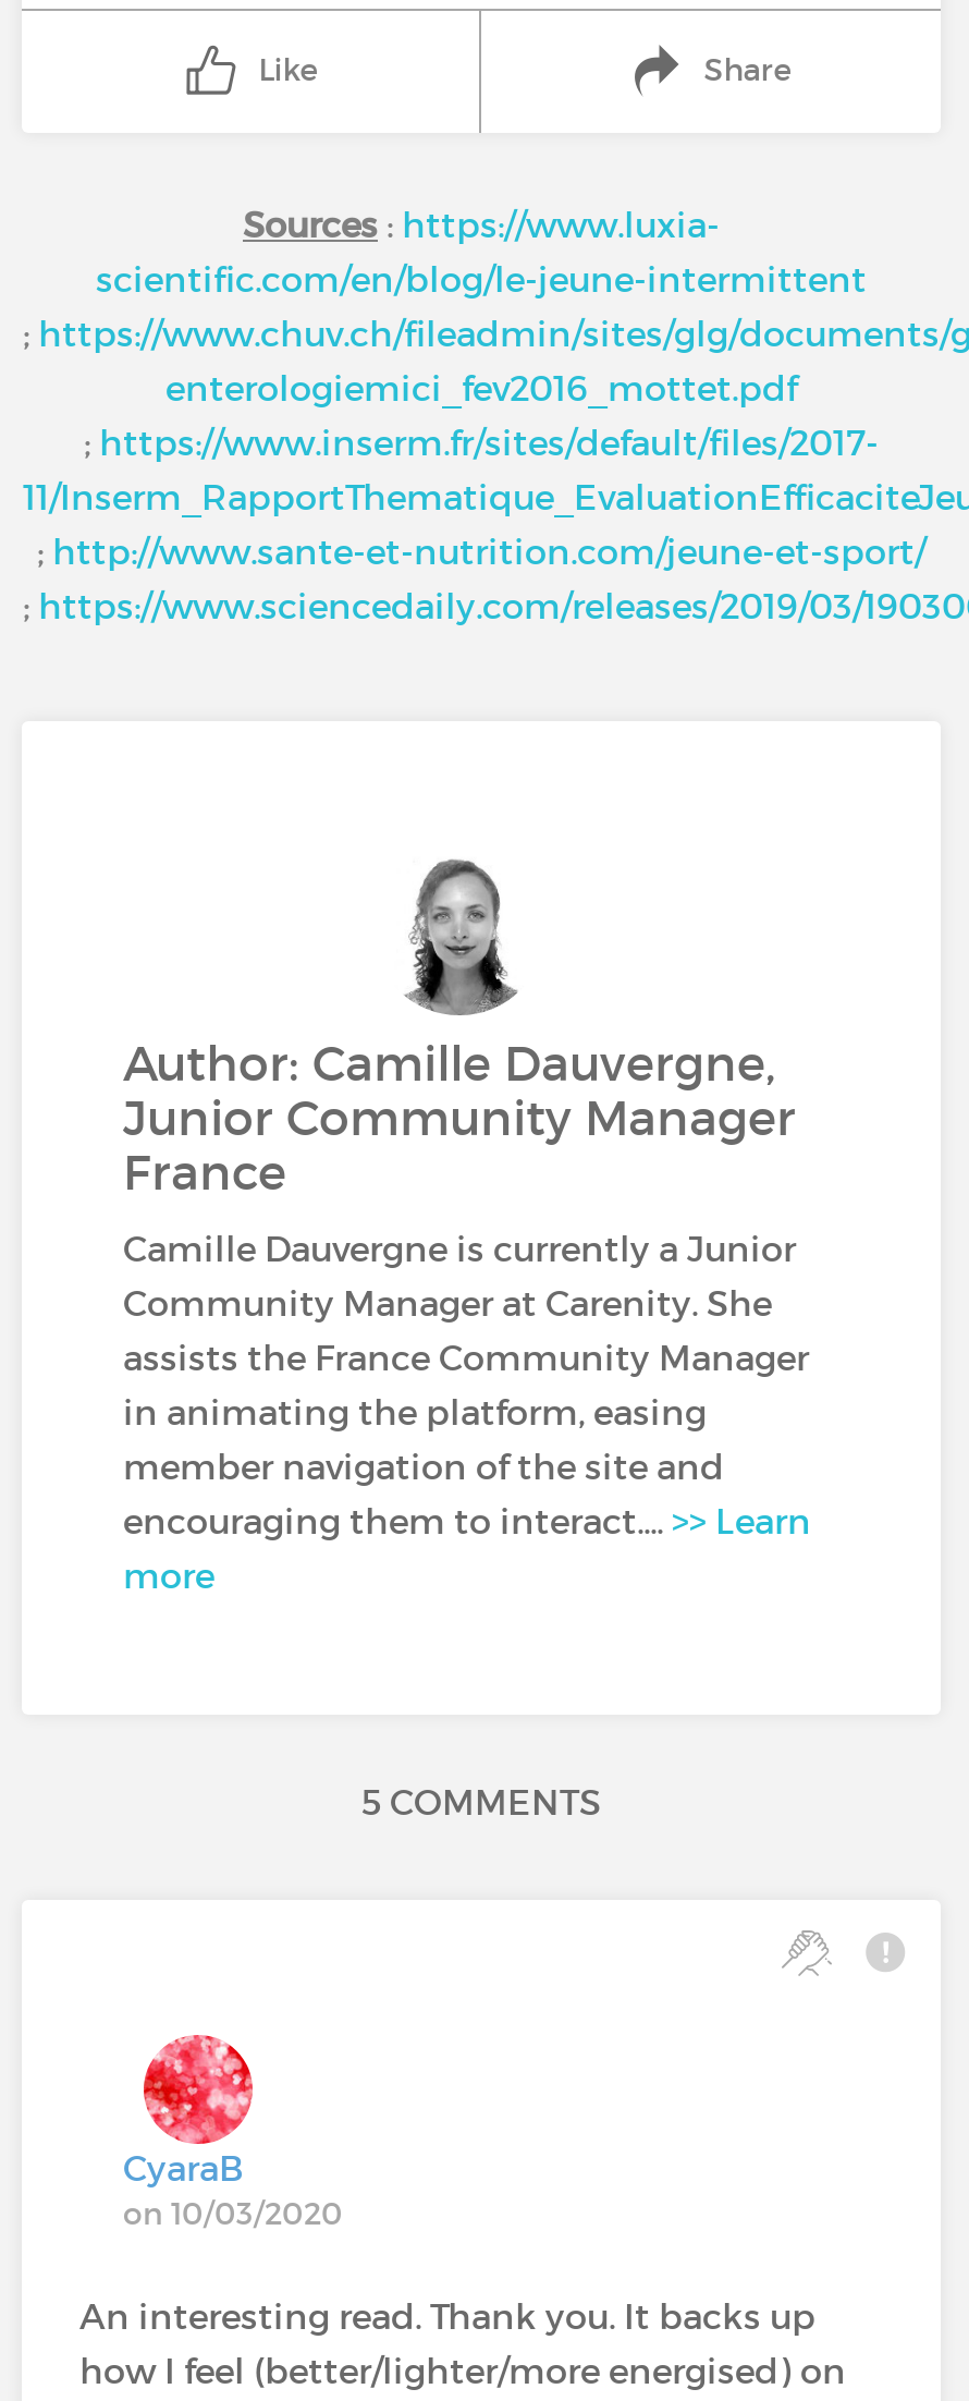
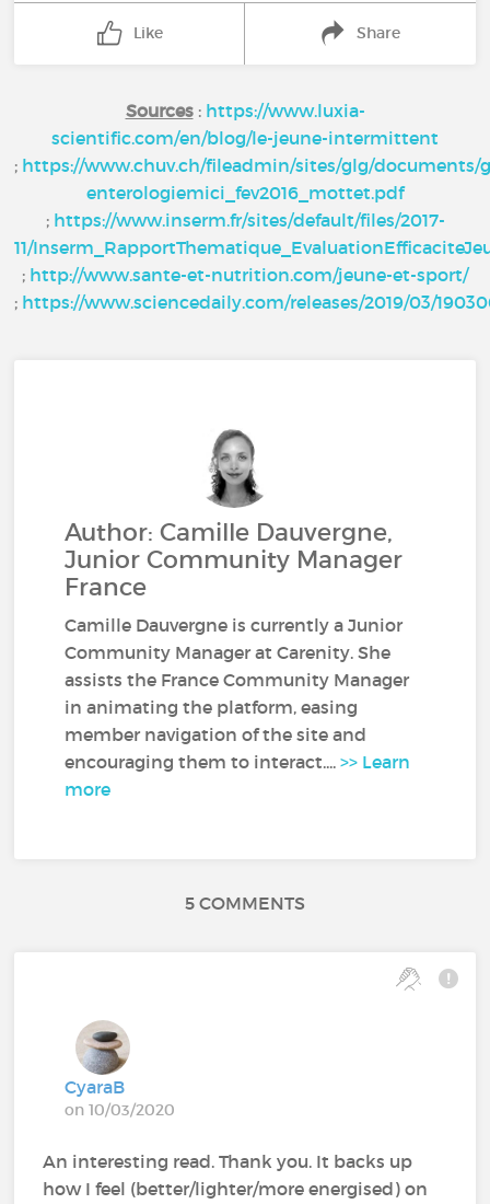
[142,2033,255,2142] [image] -> [75,1020,130,1074] [image]

